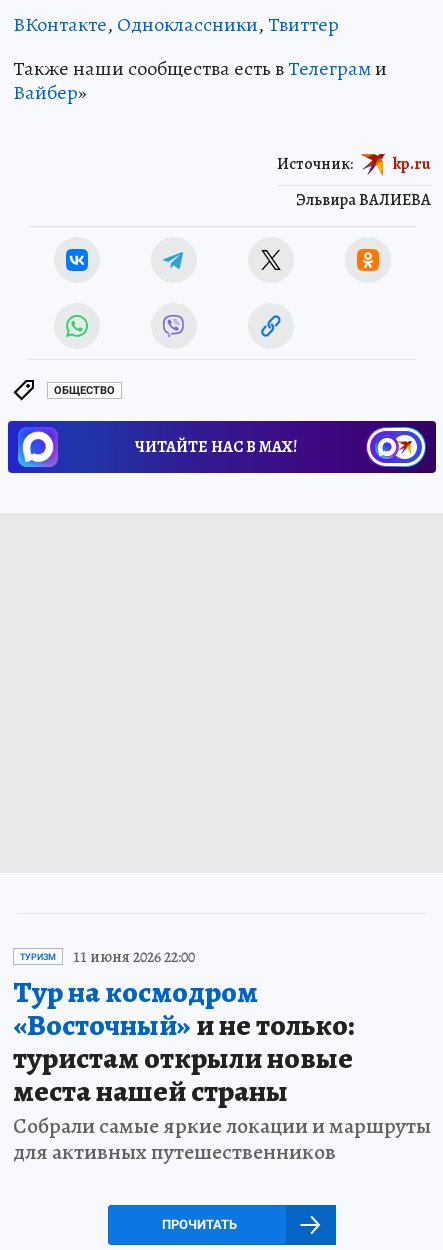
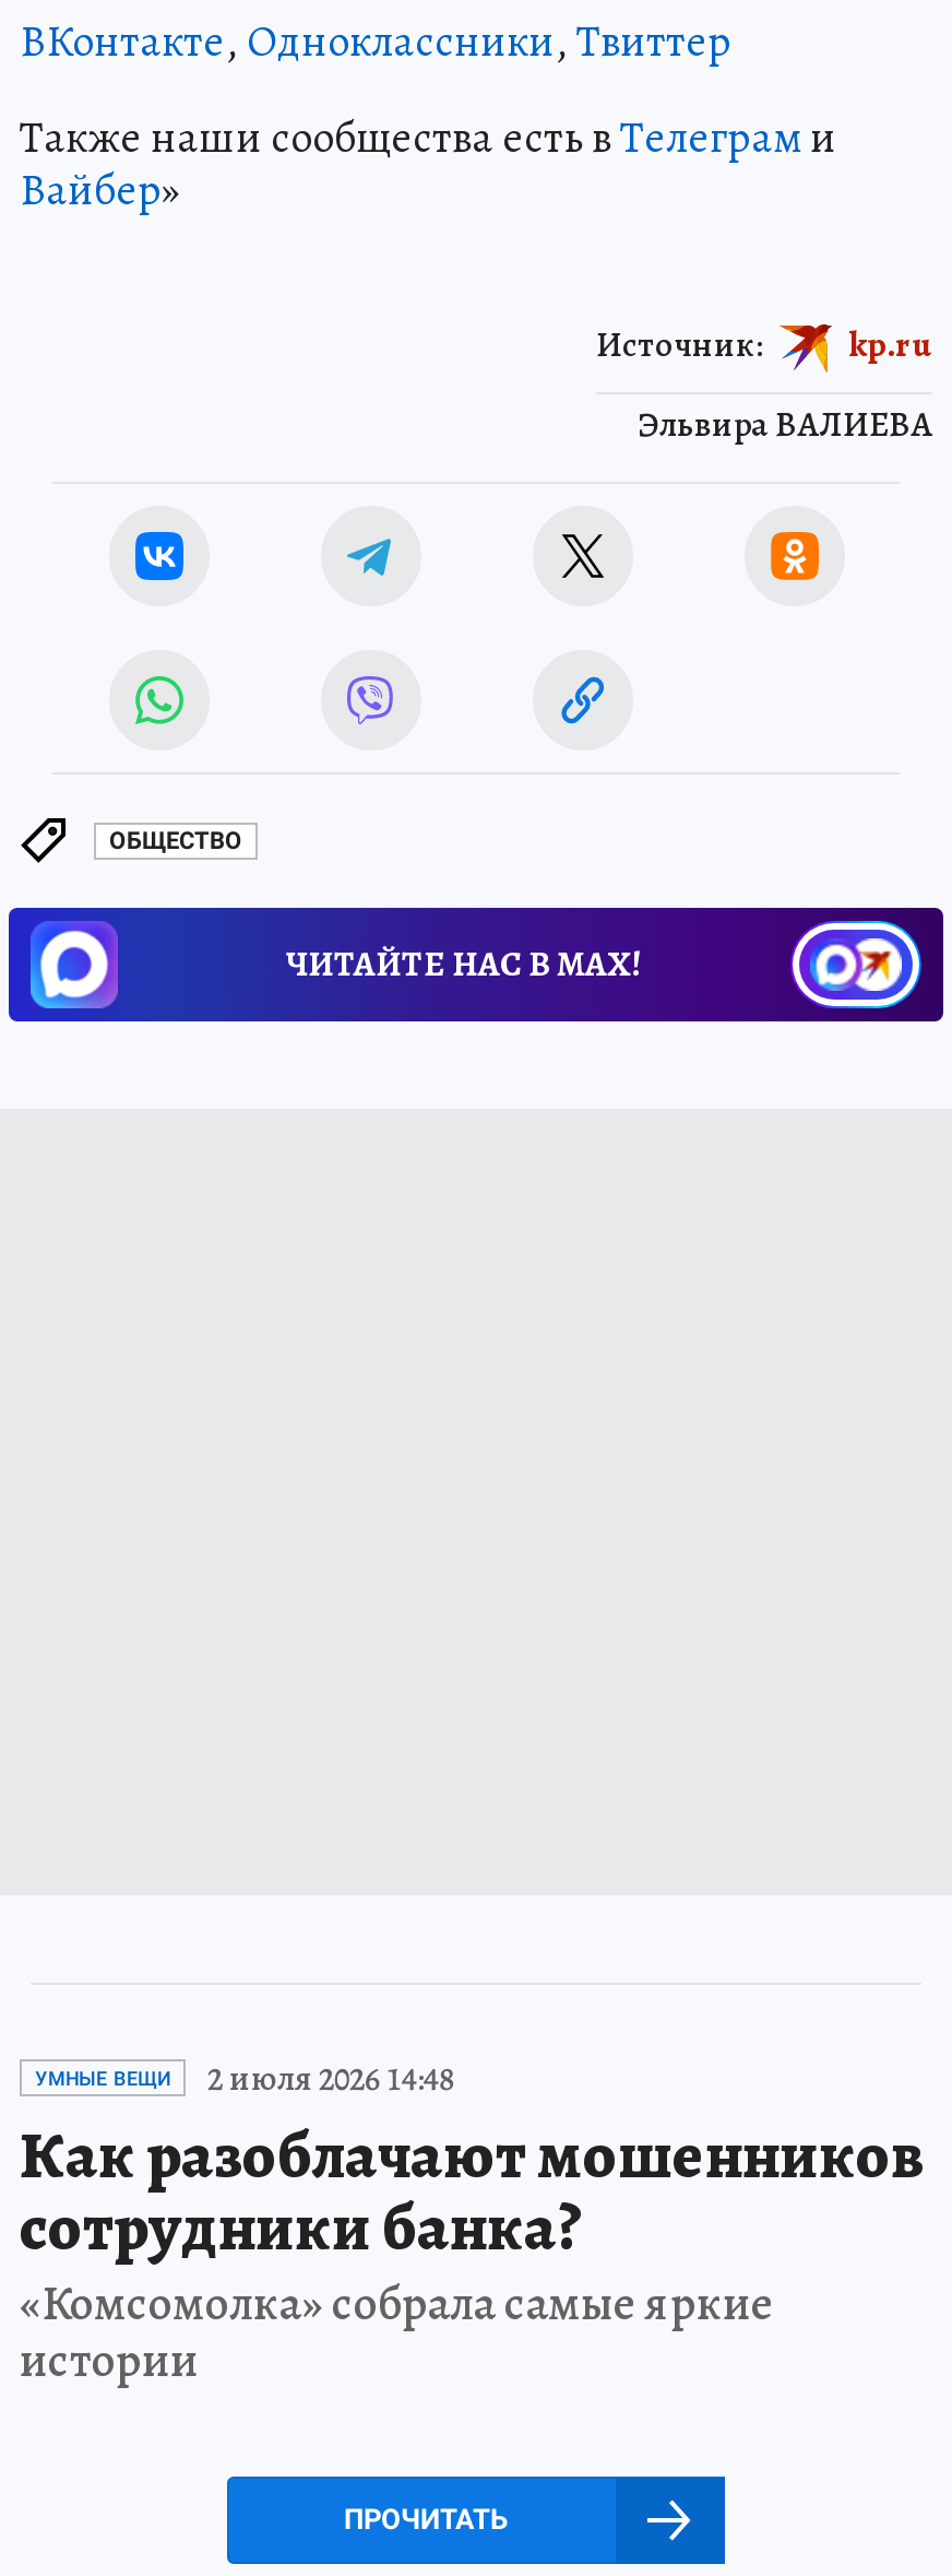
[13,946,431,1167] ТУРИЗМ | 11 июня 2026 22:00 | Тур на космодром | «Восточный»и не только: | туристам открыли новые | места нашей страны | Собрали самые яркие локации и маршруты | для активных путешественников -> [20,2054,926,2393] УМНЫЕ ВЕЩИ | 2 июля 2026 14:48 | Как разоблачают мошенников | сотрудники банка? | «Комсомолка» собрала самые яркие | истории

